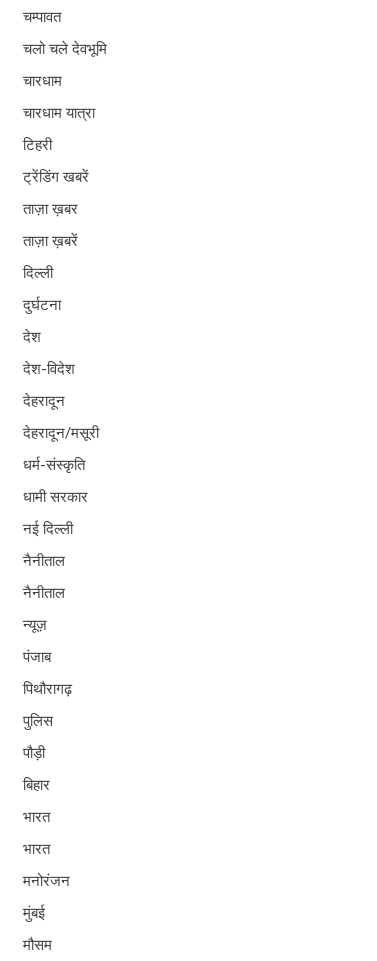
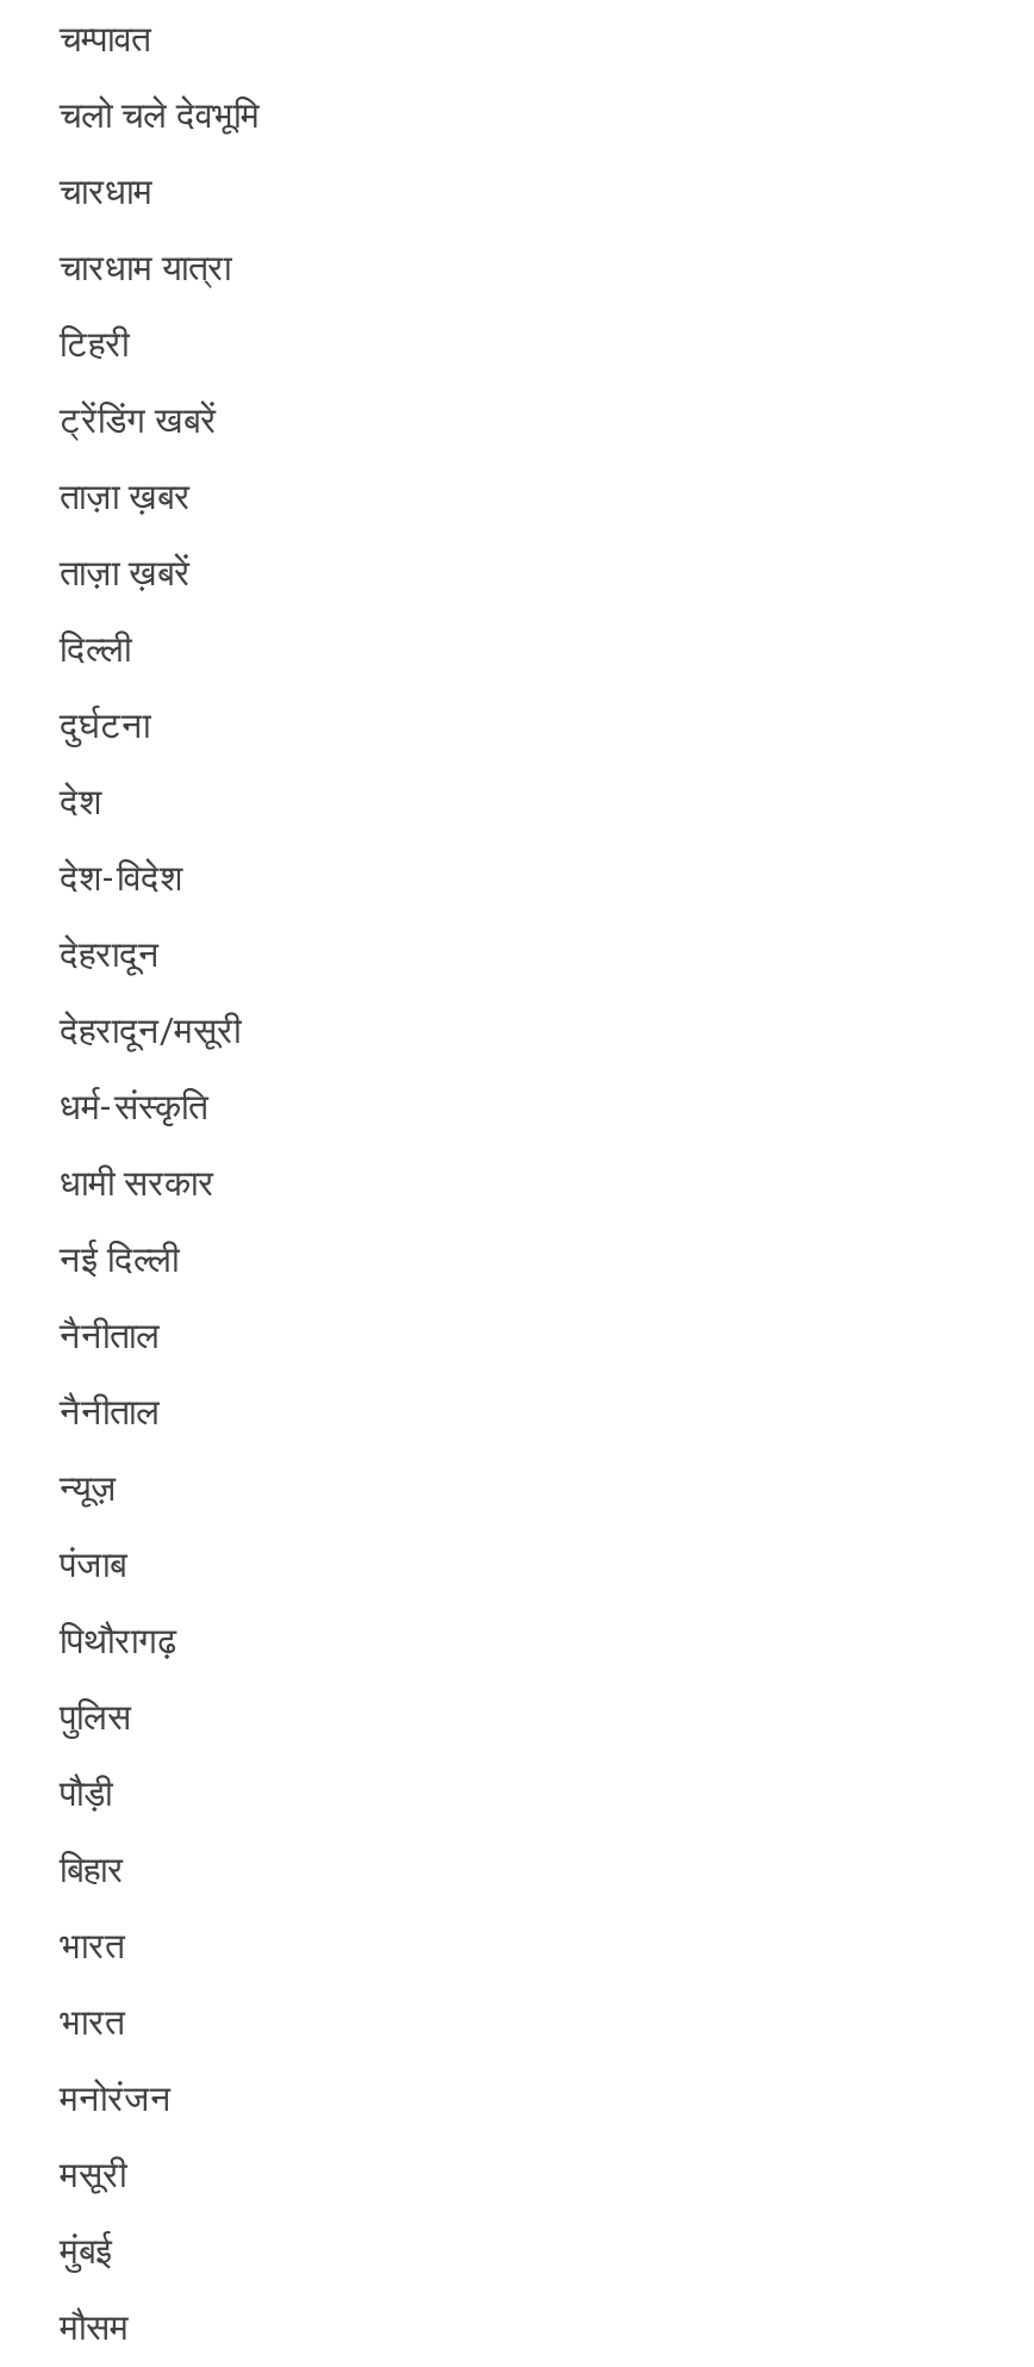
none -> [60,2154,126,2197] मसूरी

